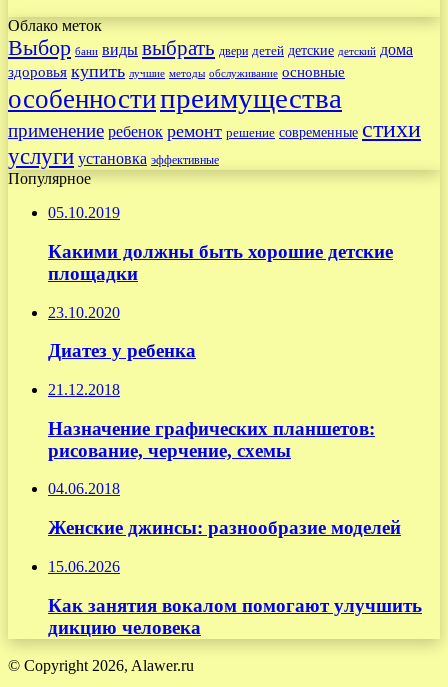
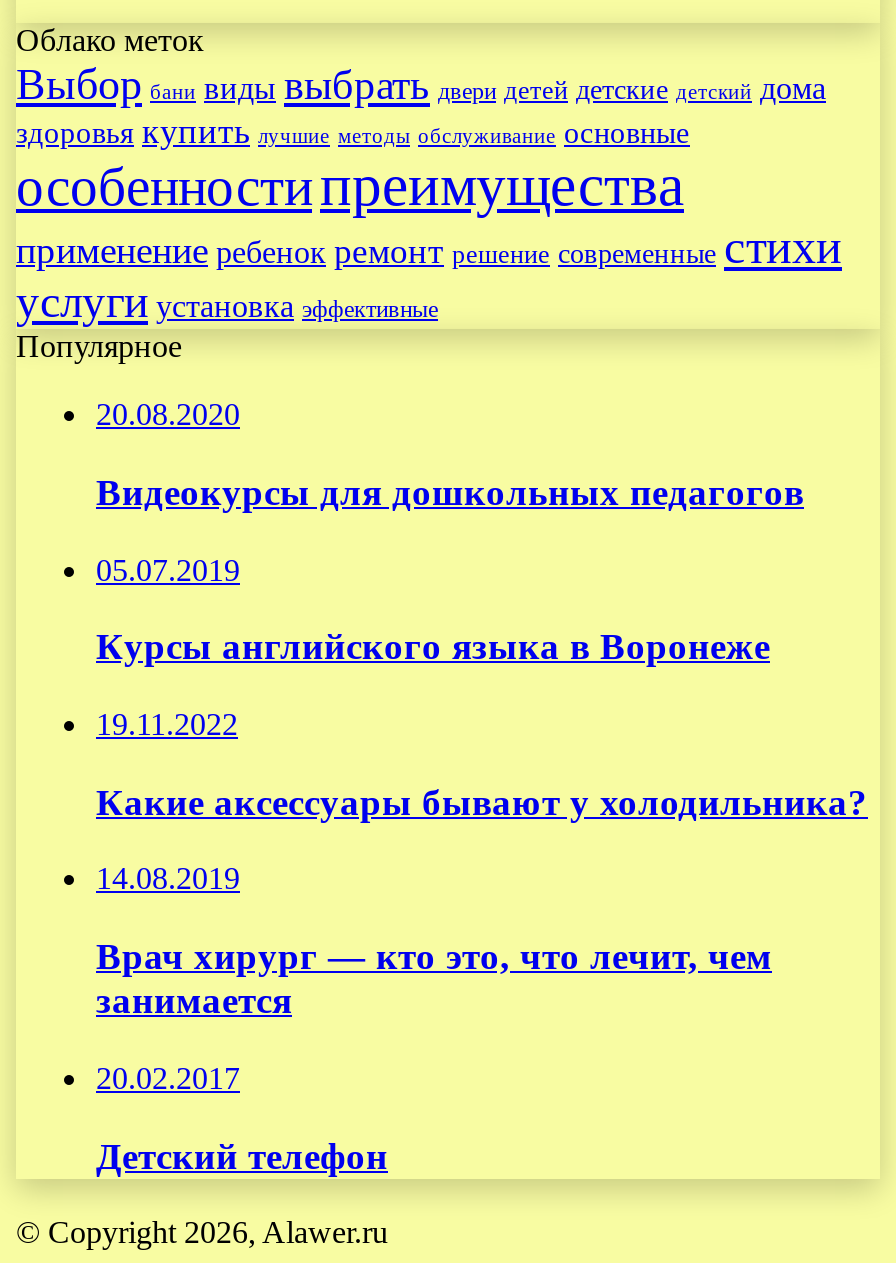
[48,204,120,221] 05.10.2019 -> [96,397,240,431] 20.08.2020
[48,241,393,284] Какими должны быть хорошие детские | площадки -> [96,471,804,513] Видеокурсы для дошкольных педагогов
[48,303,120,320] 23.10.2020 -> [96,552,240,586] 05.07.2019
[48,340,196,361] Диатез у ребенка -> [96,625,770,667] Курсы английского языка в Воронеже
[48,381,120,398] 21.12.2018 -> [96,707,238,741] 19.11.2022
[48,418,375,461] Назначение графических планшетов: | рисование, черчение, схемы -> [96,780,868,822] Какие аксессуары бывают у холодильника?
[48,480,120,497] 04.06.2018 -> [96,862,240,896] 14.08.2019
[48,517,401,538] Женские джинсы: разнообразие моделей -> [96,935,772,1021] Врач хирург — кто это, что лечит, чем | занимается
[48,558,120,575] 15.06.2026 -> [96,1061,240,1095] 20.02.2017
[48,594,422,637] Как занятия вокалом помогают улучшить | дикцию человека -> [96,1134,388,1176] Детский телефон

